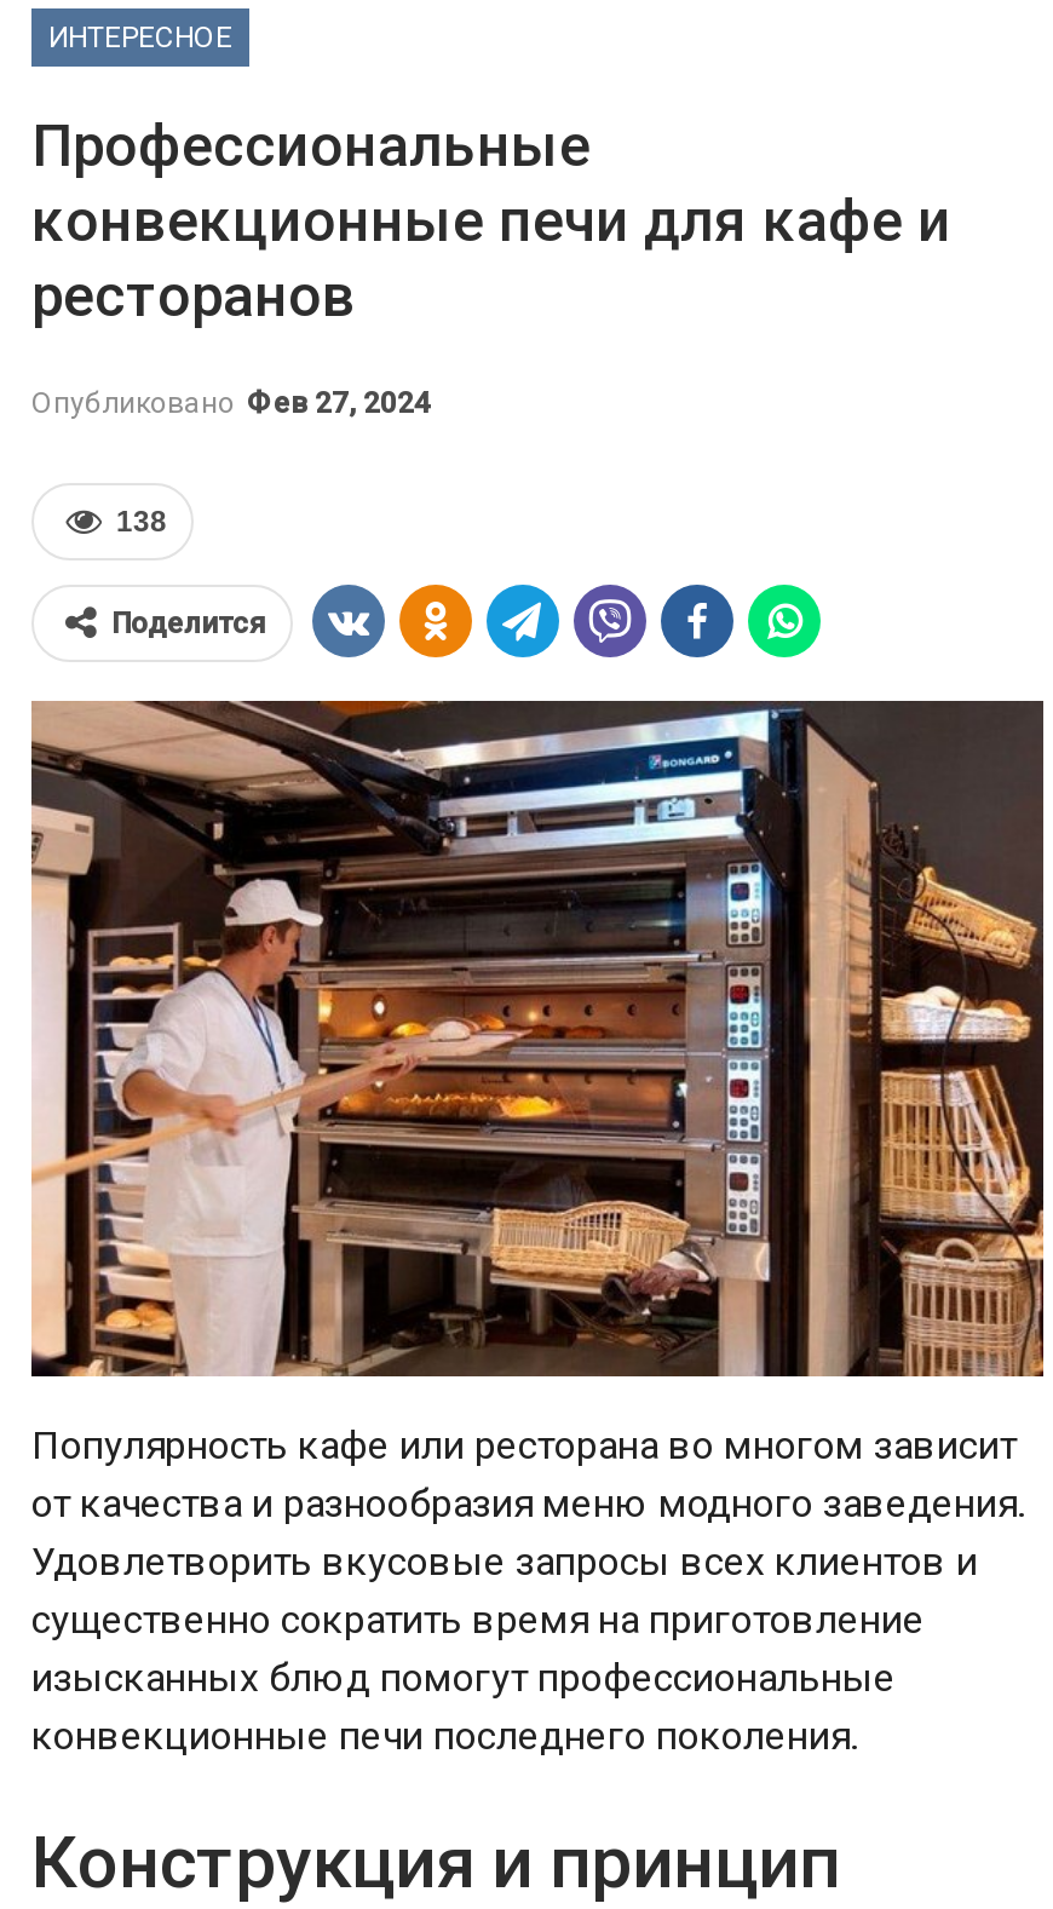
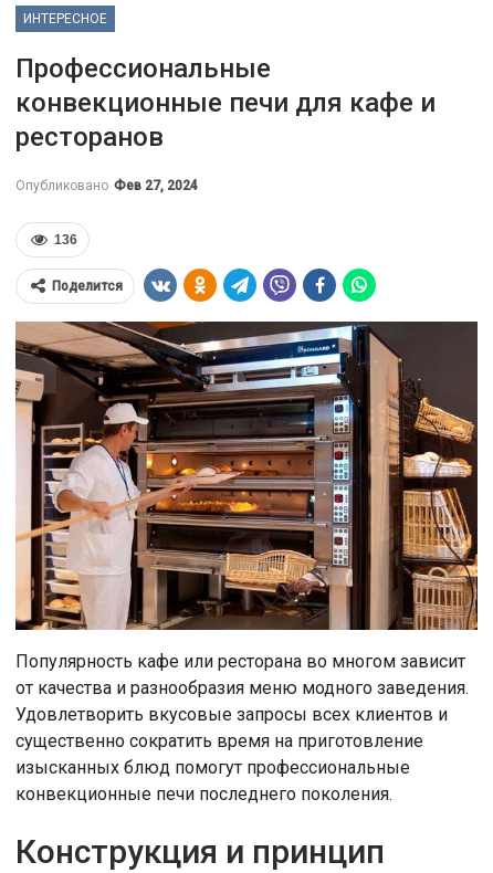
[116,505,167,539] 138 -> [54,232,77,248] 136

